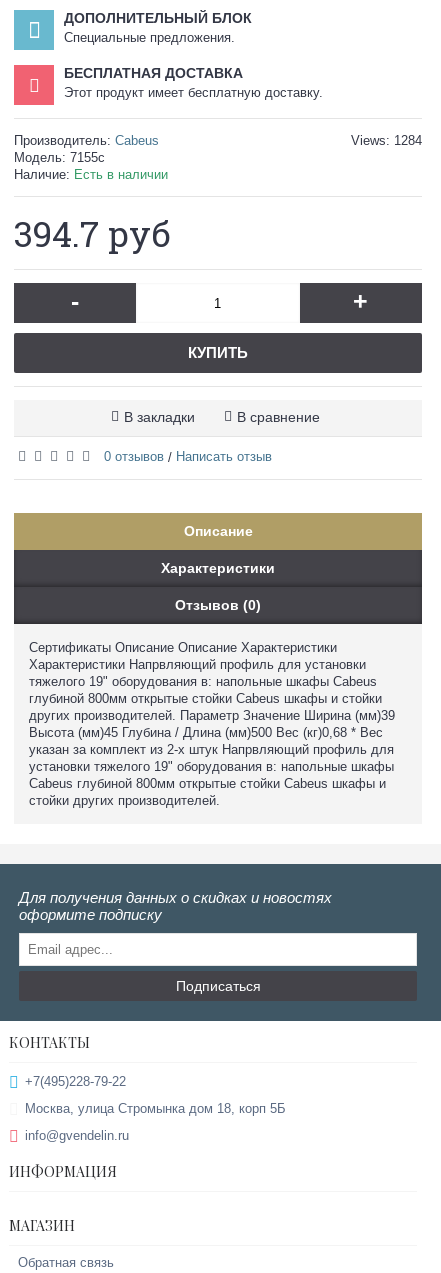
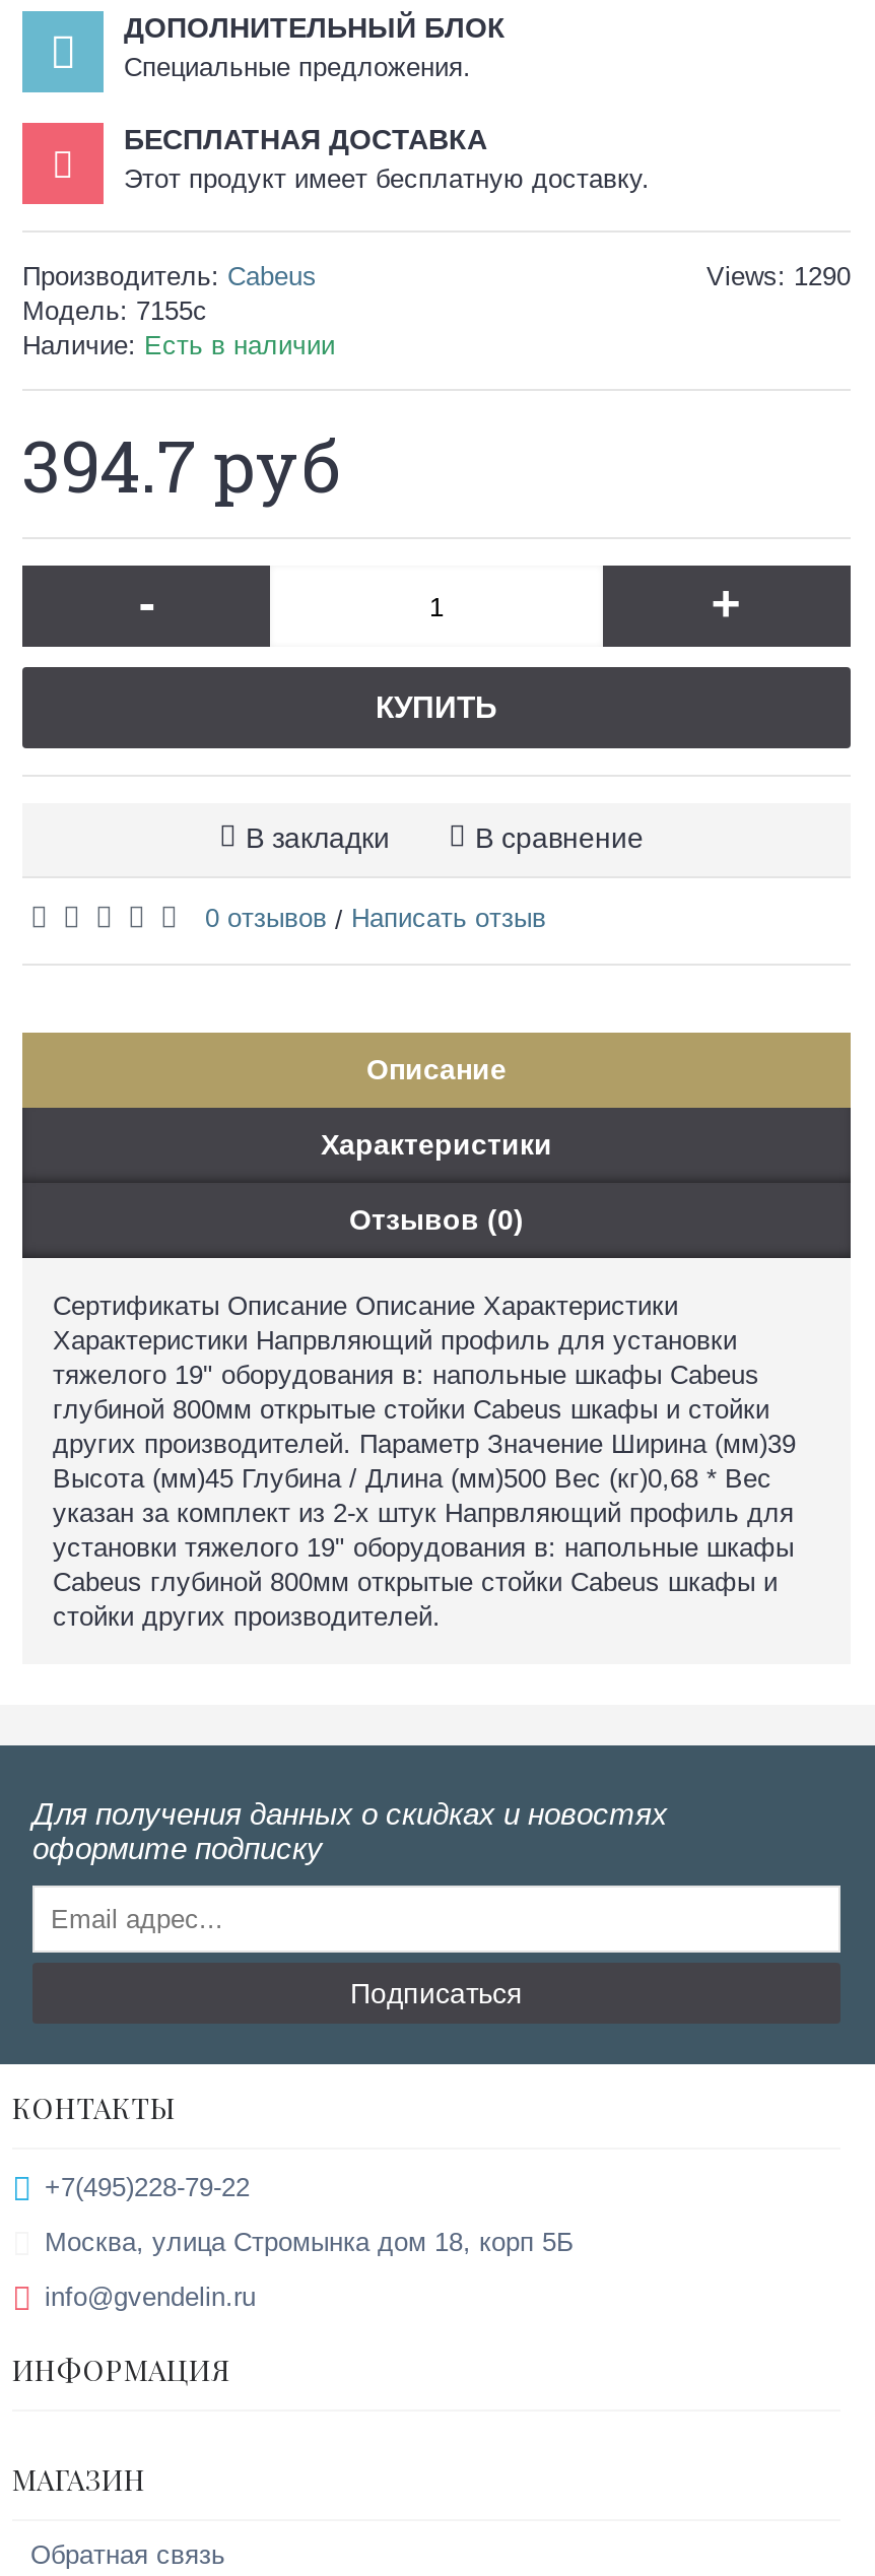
[351,133,422,148] Views: 1284 -> [706,261,851,291] Views: 1290

